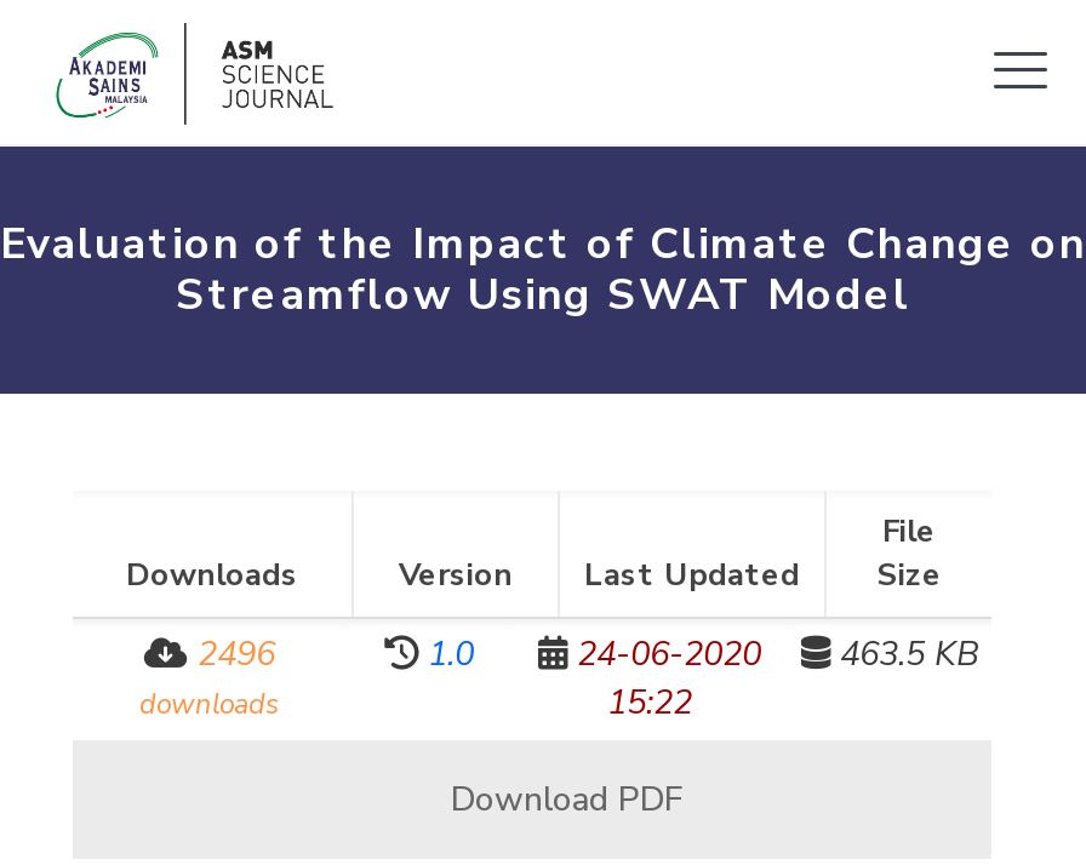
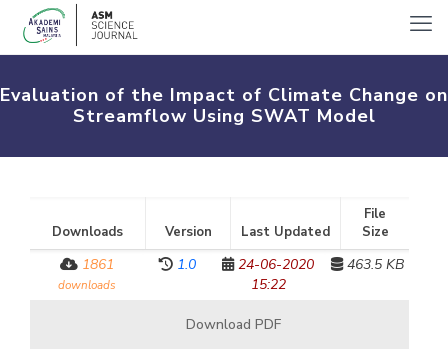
[198,631,275,677] 2496 -> [81,255,113,274] 1861

